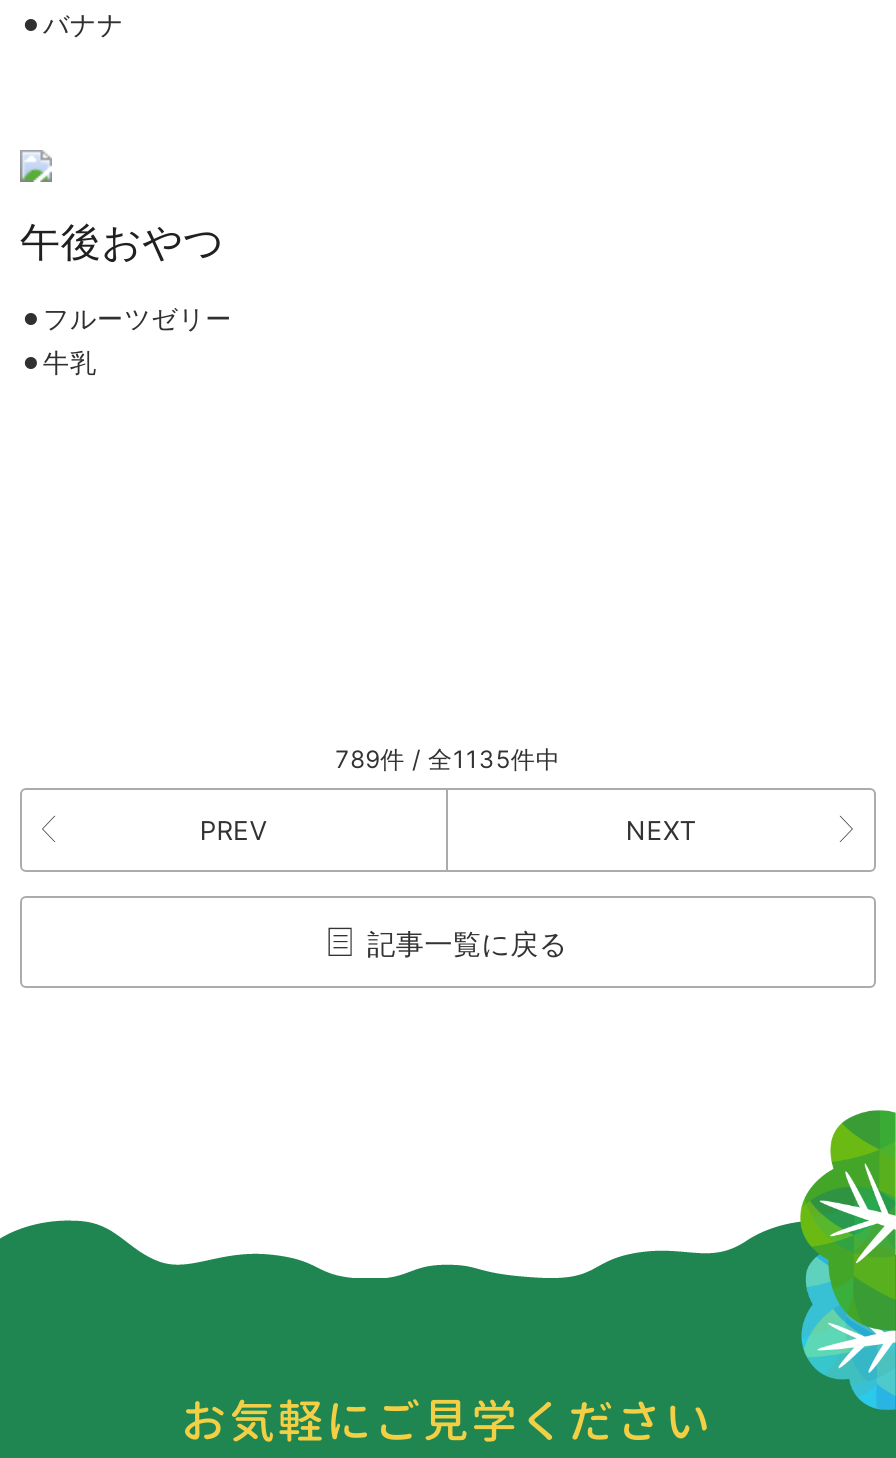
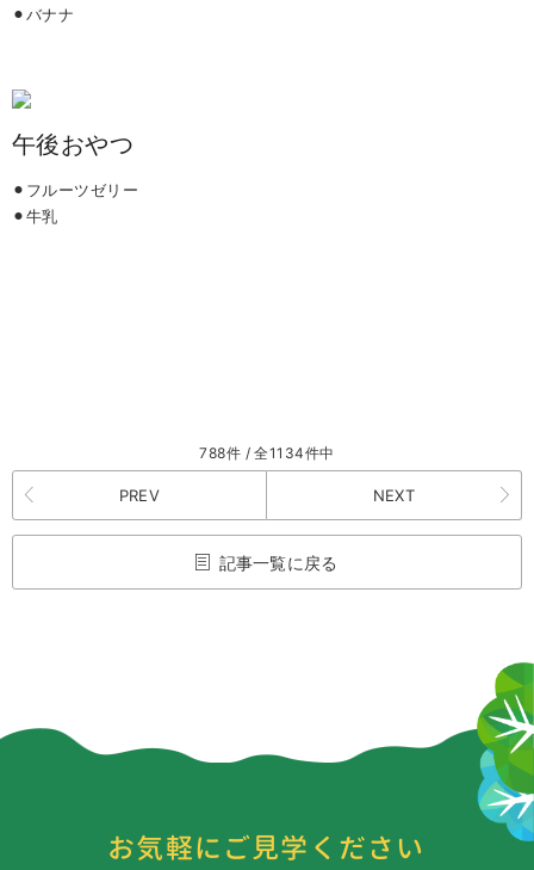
[335,744,561,774] 789件 / 全1135件中 -> [199,444,335,462] 788件 / 全1134件中

